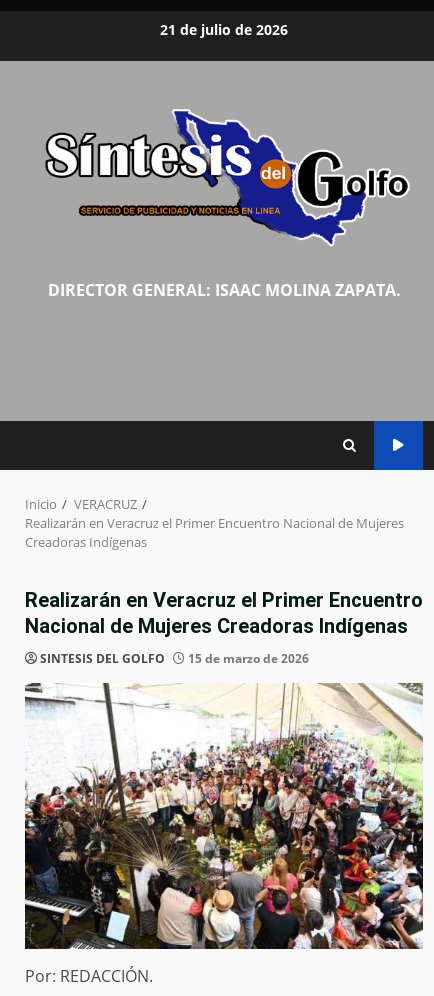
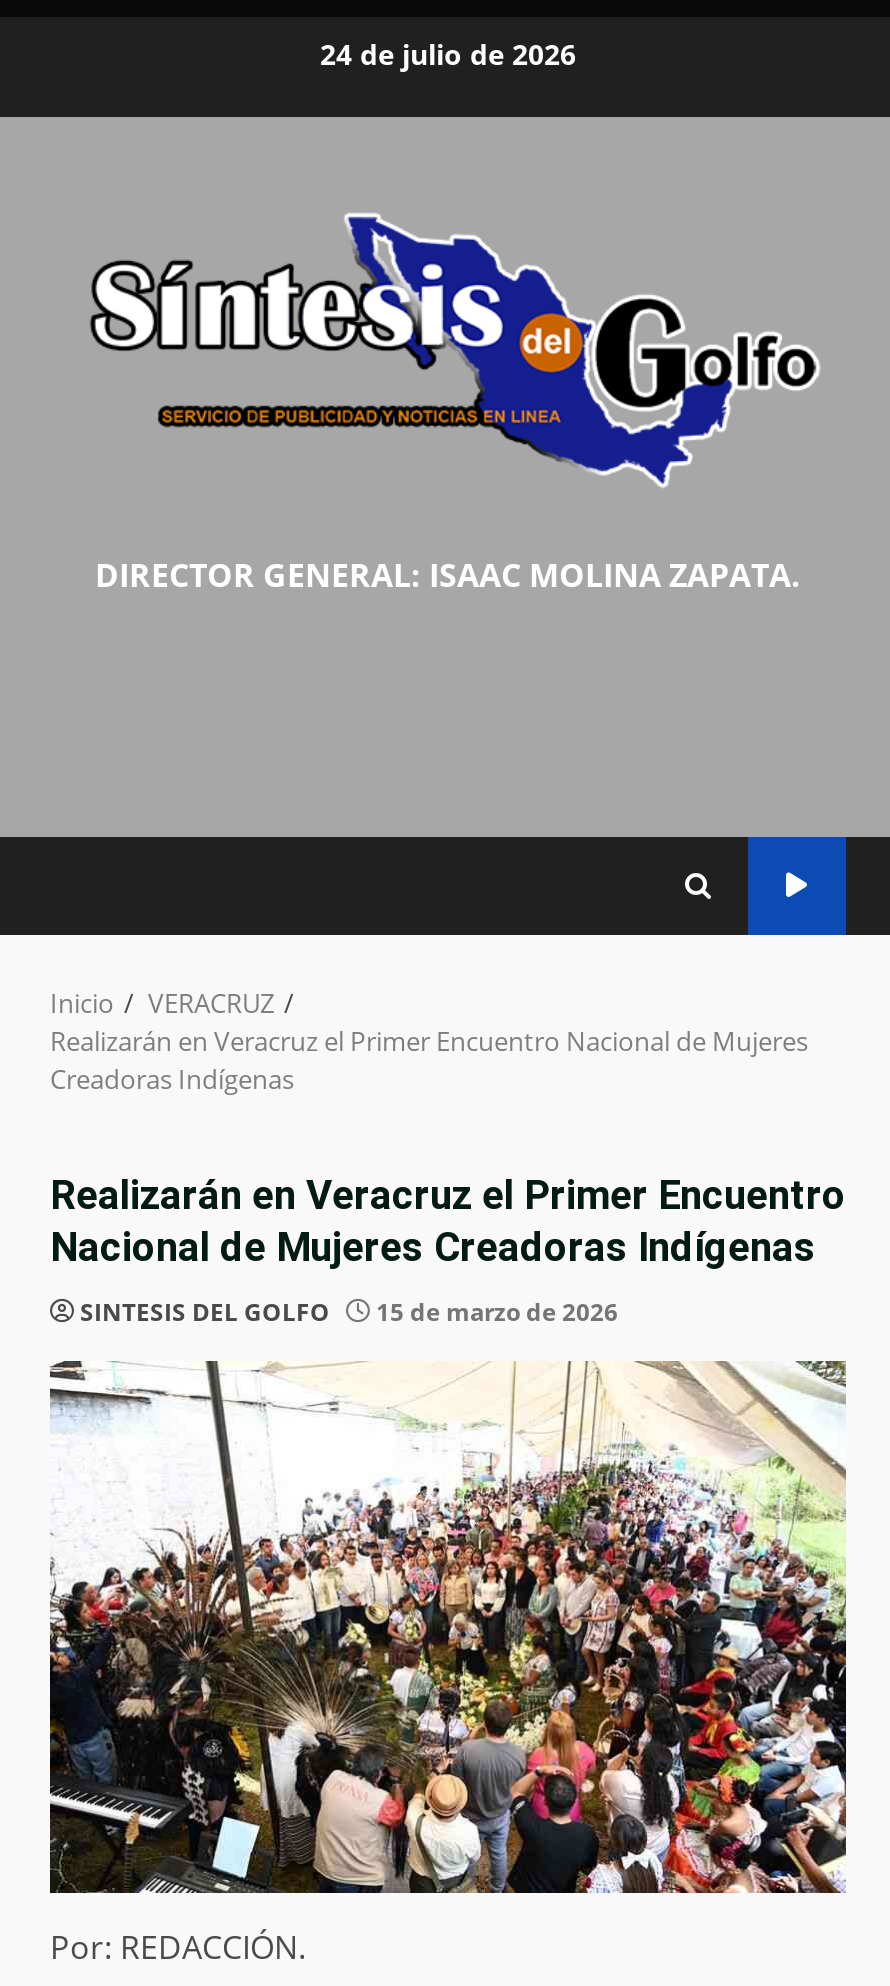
[160,19,288,38] 21 de julio de 2026 -> [320,34,576,72] 24 de julio de 2026

